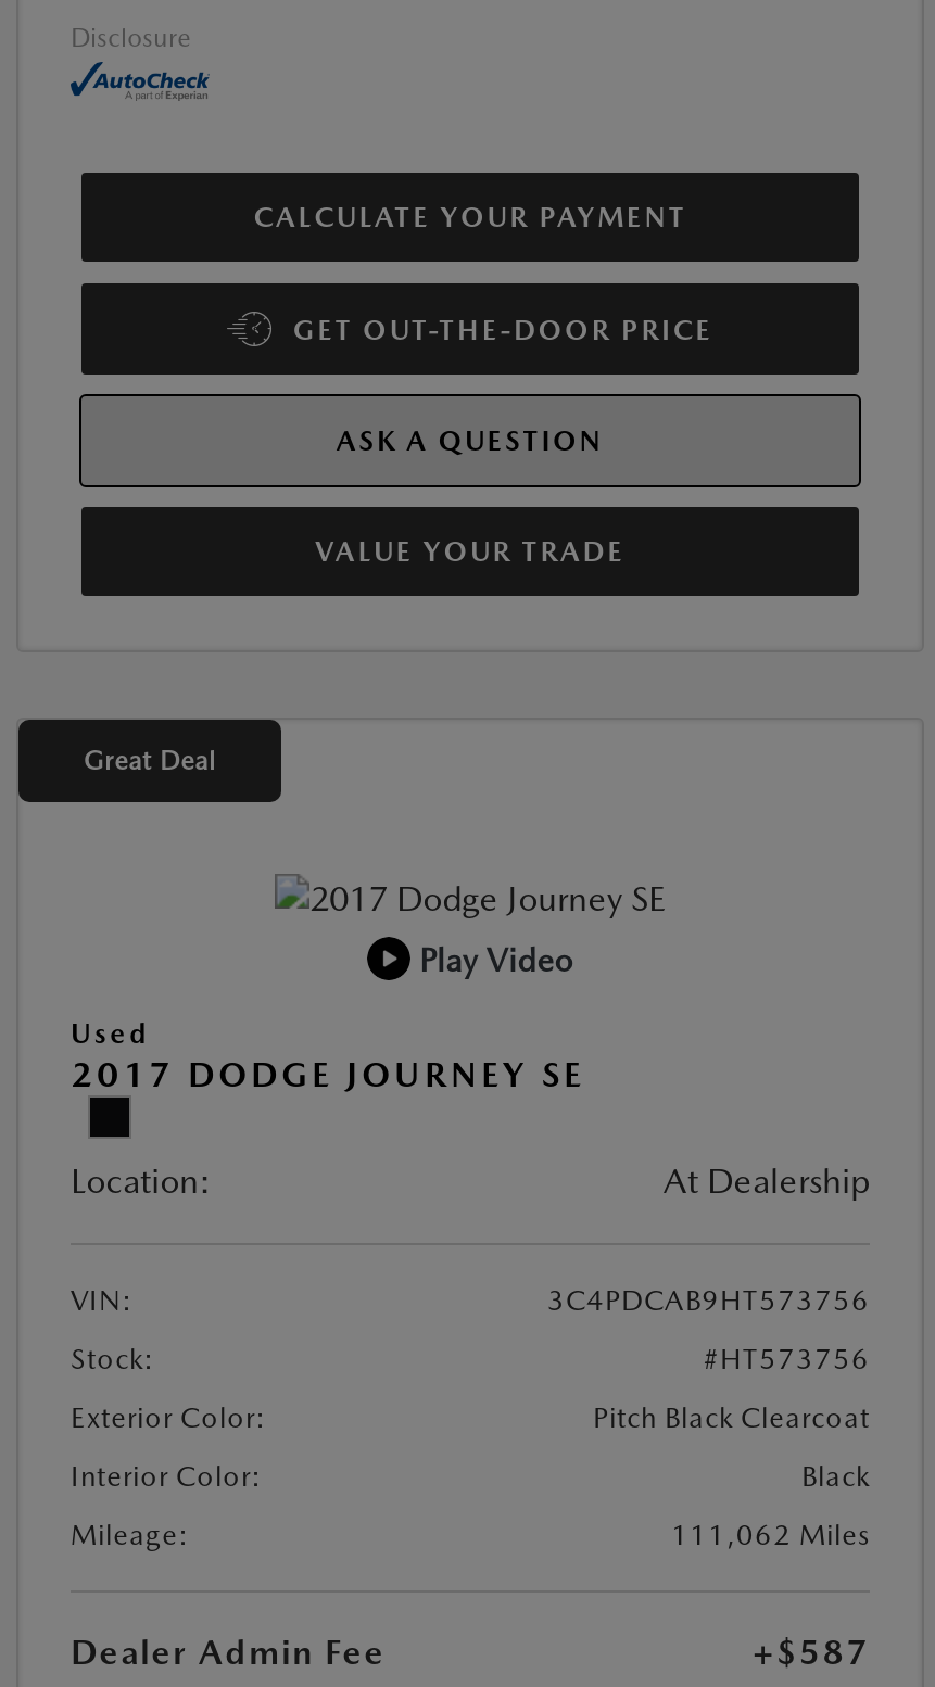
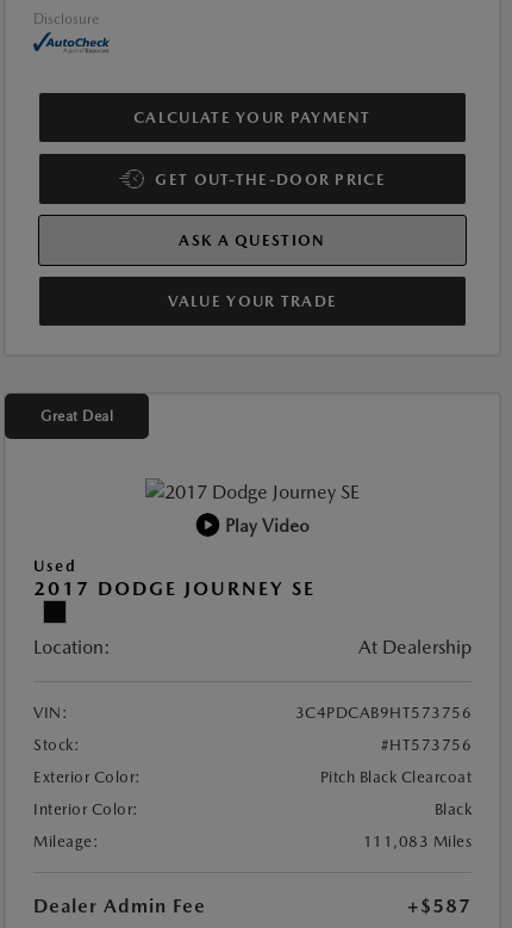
[671,1519,870,1552] 111,062 Miles -> [363,833,472,851] 111,083 Miles

